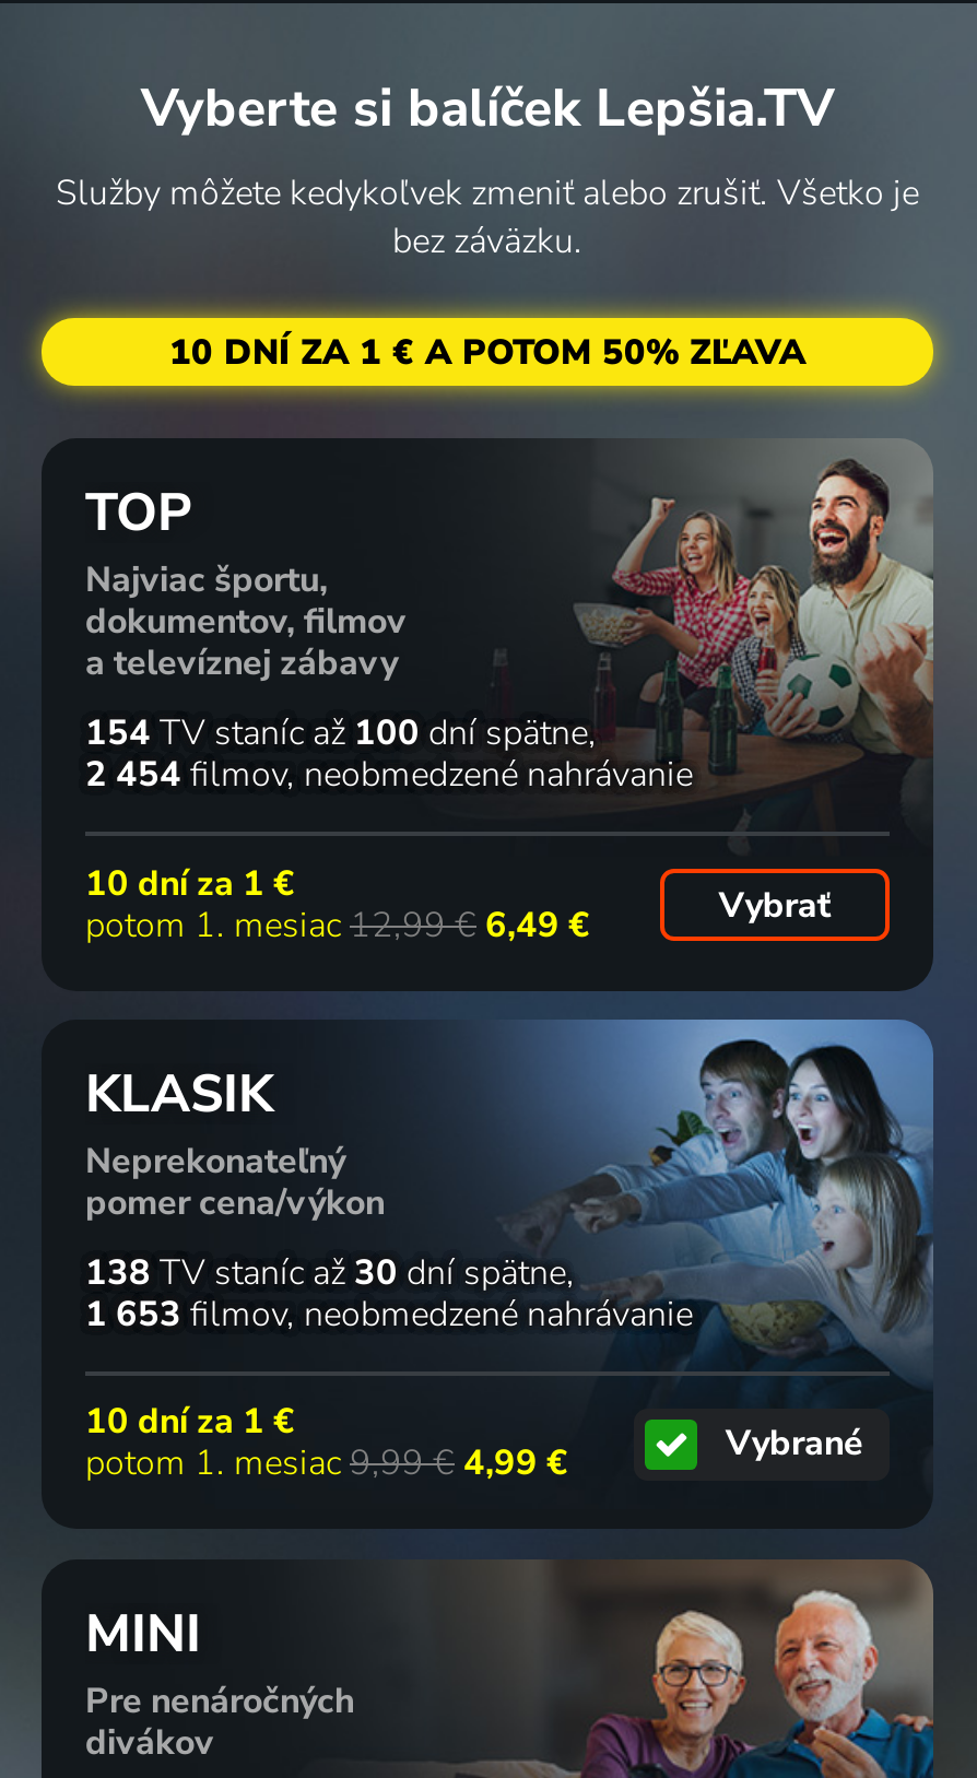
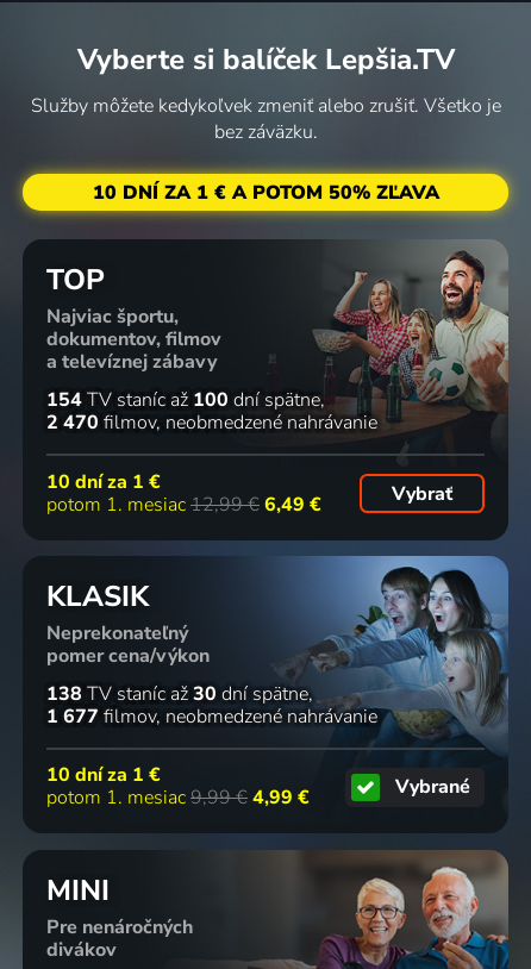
[85,751,693,799] 2 454 filmov neobmedzené nahrávanie -> [46,410,377,436] 2 470 filmov neobmedzené nahrávanie
[85,1291,693,1339] 1 653 filmov neobmedzené nahrávanie -> [46,704,377,730] 1 677 filmov neobmedzené nahrávanie

